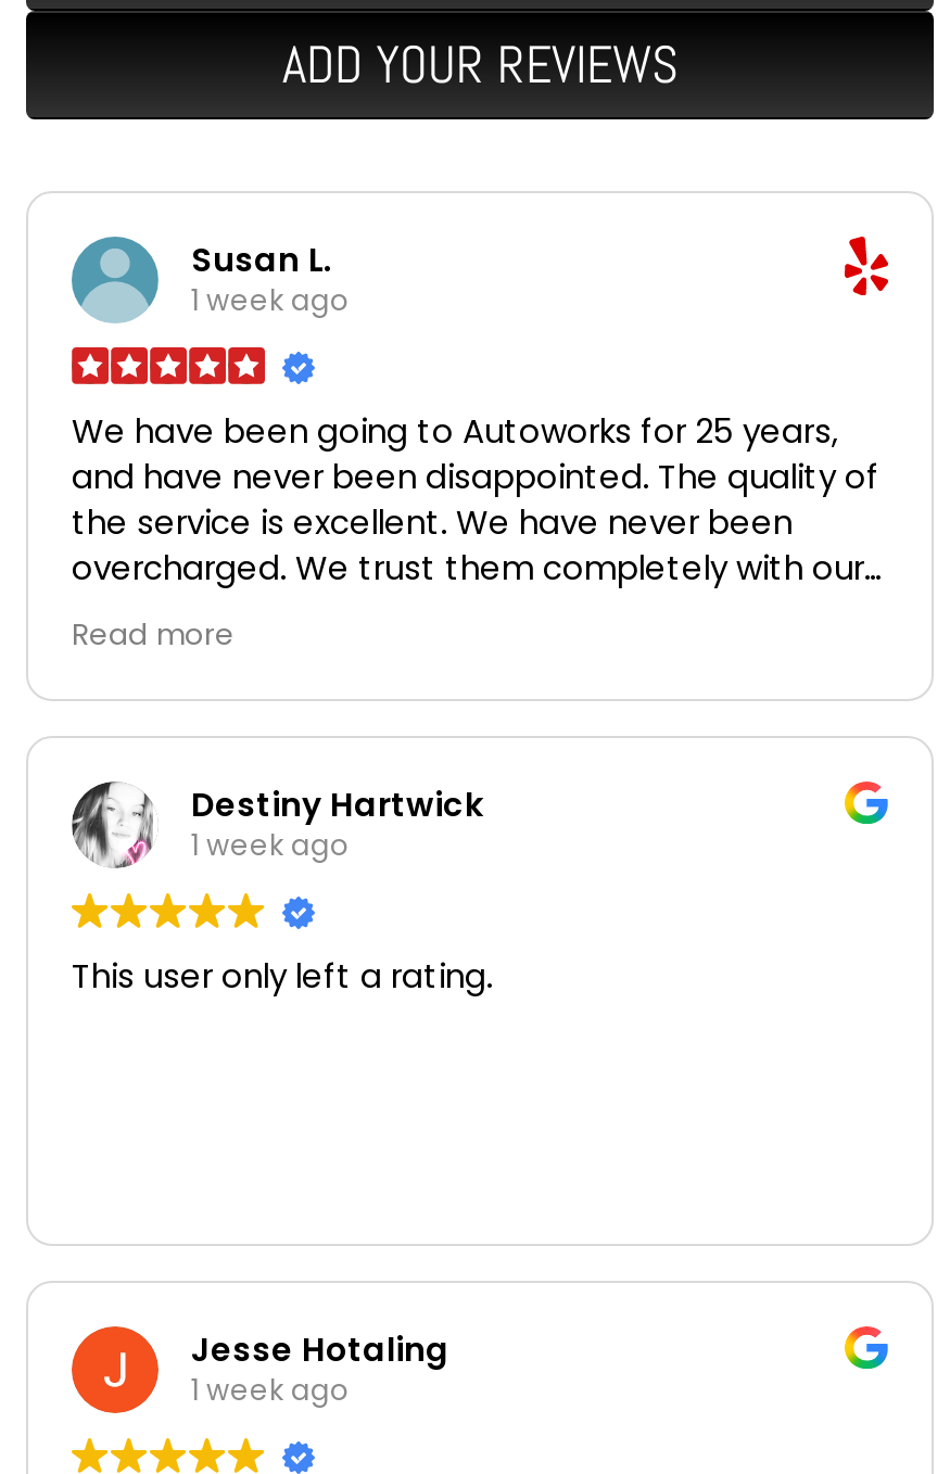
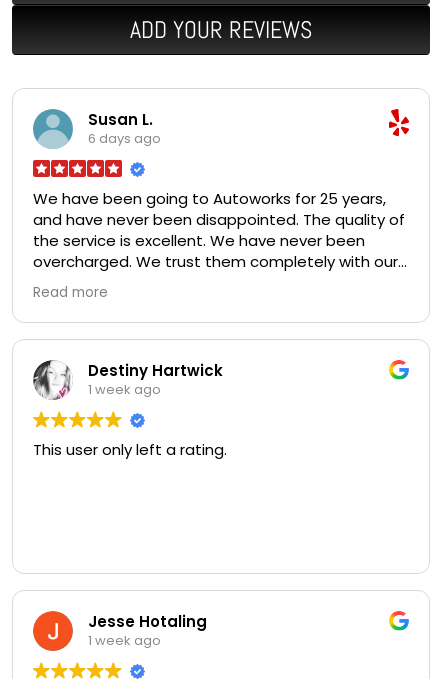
[191,281,350,322] 1 week ago -> [88,129,161,148] 6 days ago

